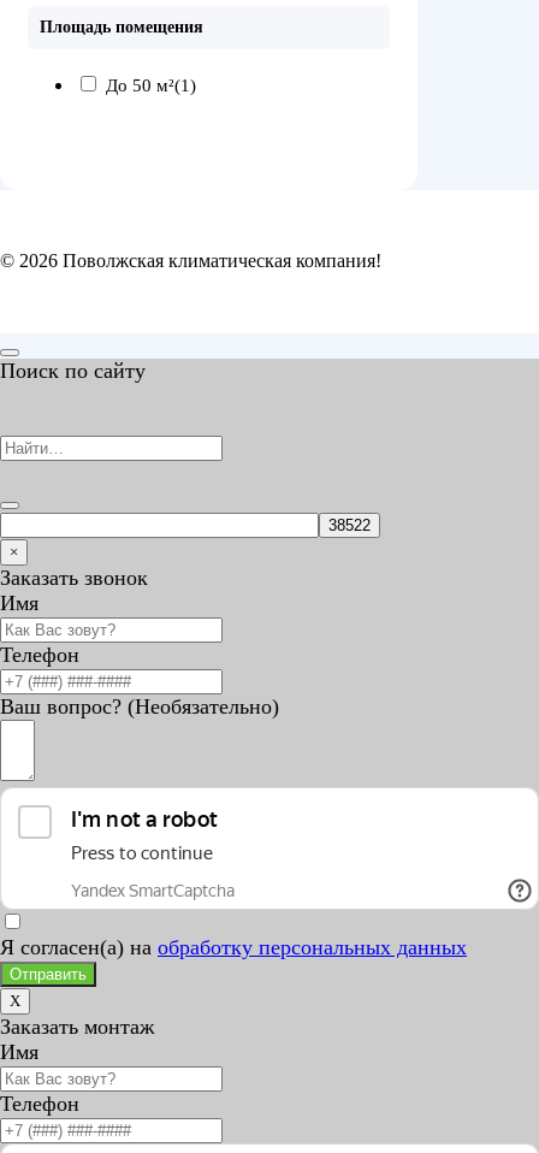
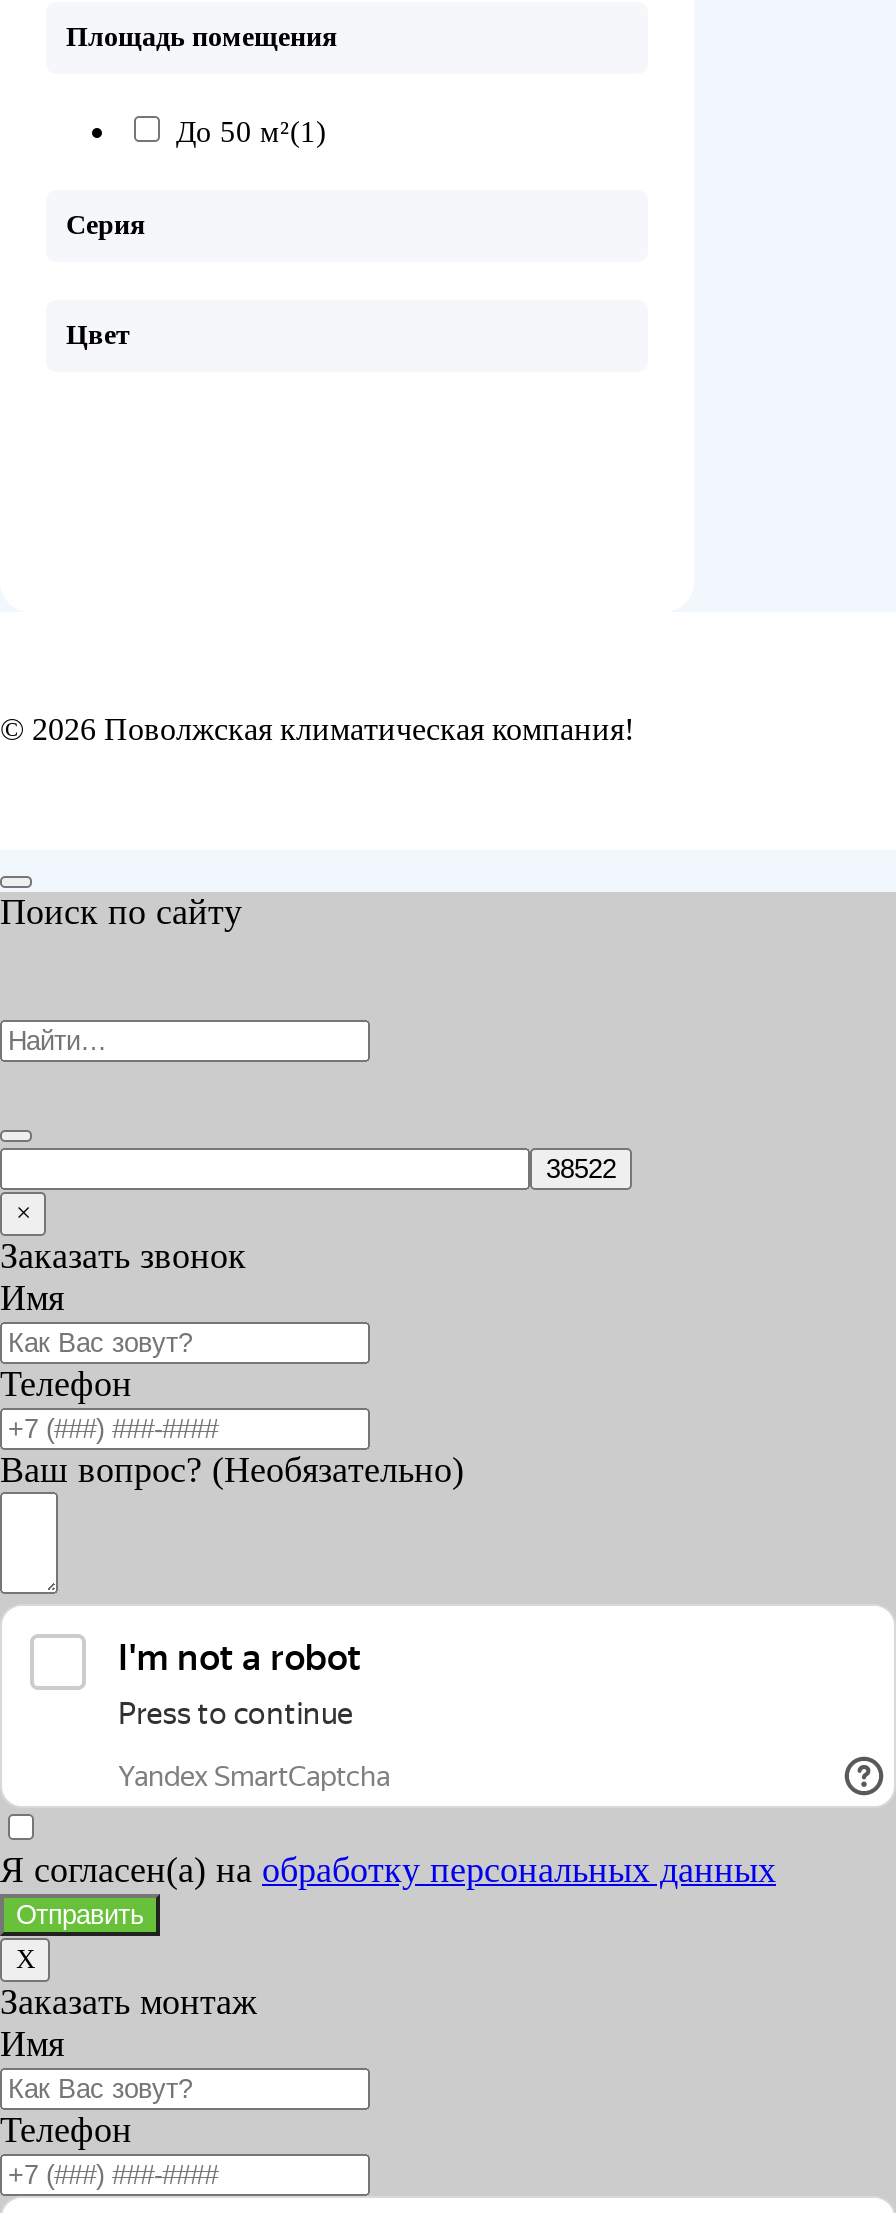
none -> [66,210,146,240] Серия
none -> [66,319,130,349] Цвет

